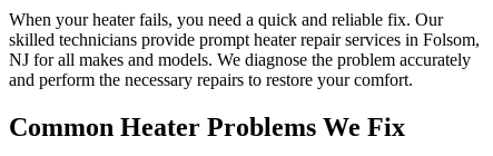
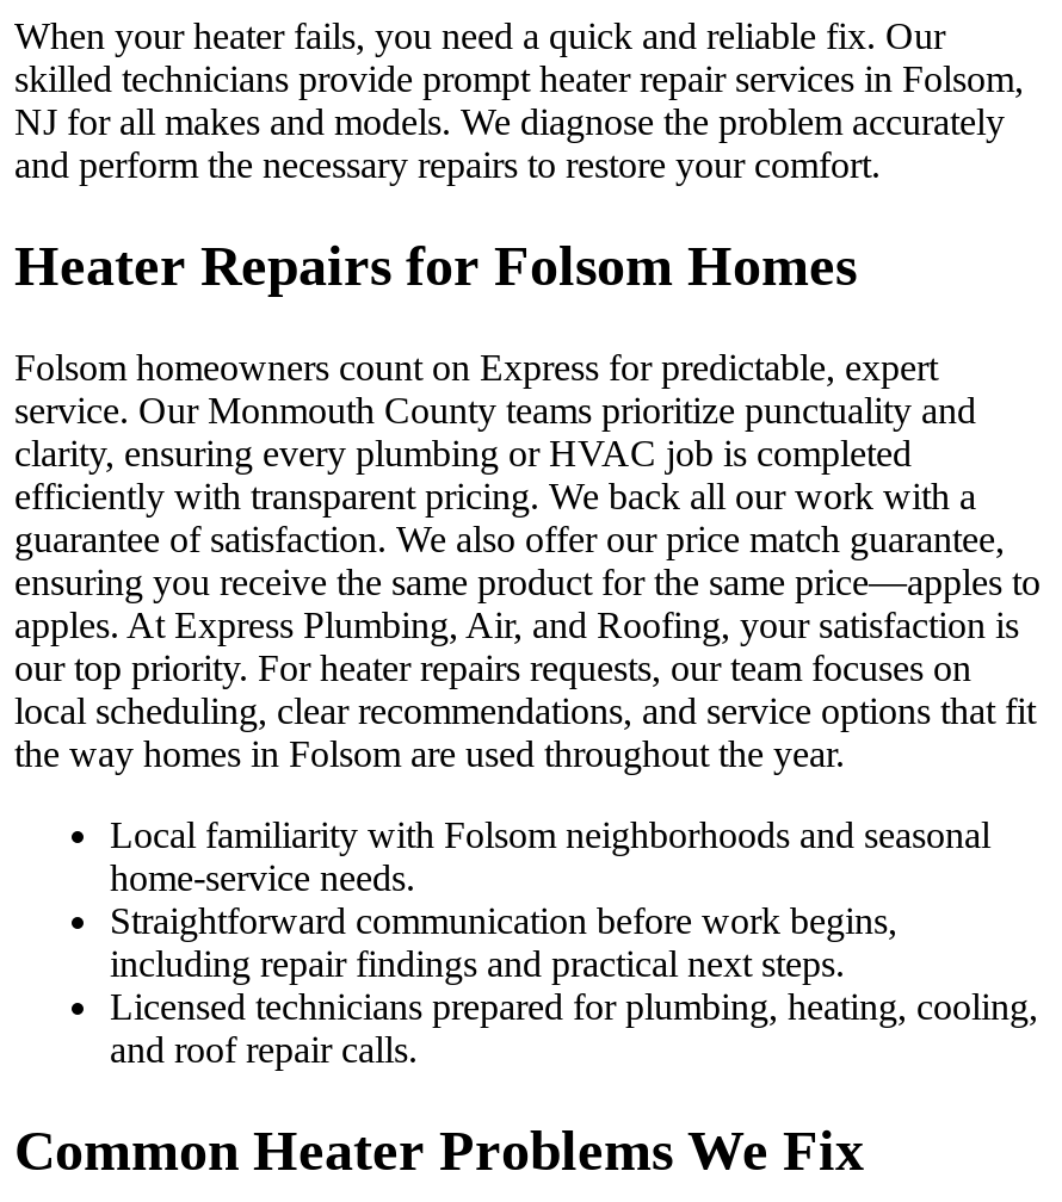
none -> [14,234,1041,1069] Heater Repairs for Folsom Homes | Folsom homeowners count on Express for predictable, expert | service. Our Monmouth County teams prioritize punctuality and | clarity, ensuring every plumbing or HVAC job is completed | efficiently with transparent pricing. We back all our work with a | guarantee of satisfaction. We also offer our price match guarantee, | ensuring you receive the same product for the same price—apples to | apples. At Express Plumbing, Air, and Roofing, your satisfaction is | our top priority. For heater repairs requests, our team focuses on | local scheduling, clear recommendations, and service options that fit | the way homes in Folsom are used throughout the year. | Local familiarity with Folsom neighborhoods and seasonal | home-service needs. | Straightforward communication before work begins, | including repair findings and practical next steps. | Licensed technicians prepared for plumbing, heating, cooling, | and roof repair calls.

